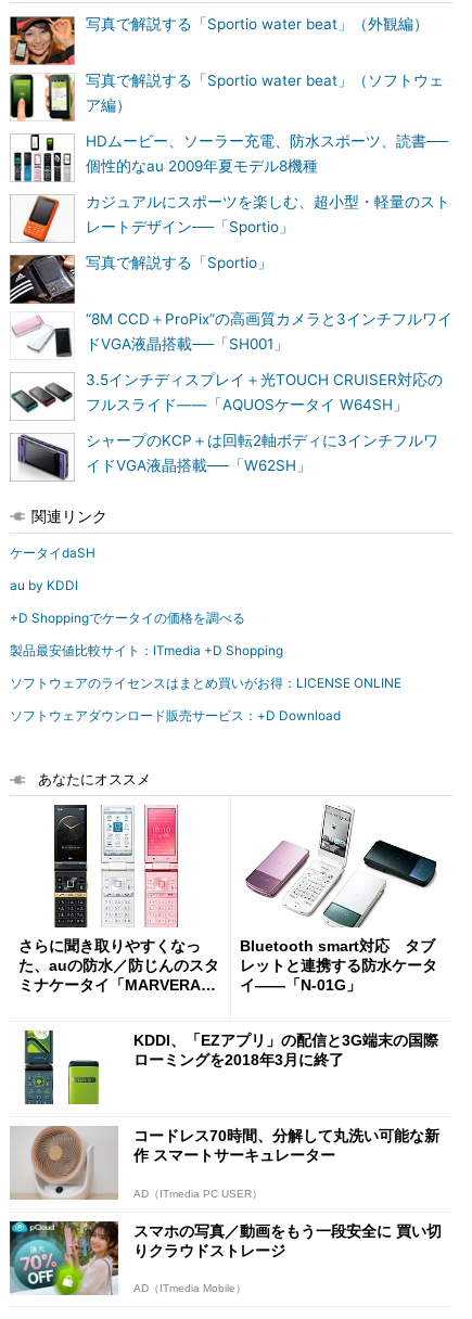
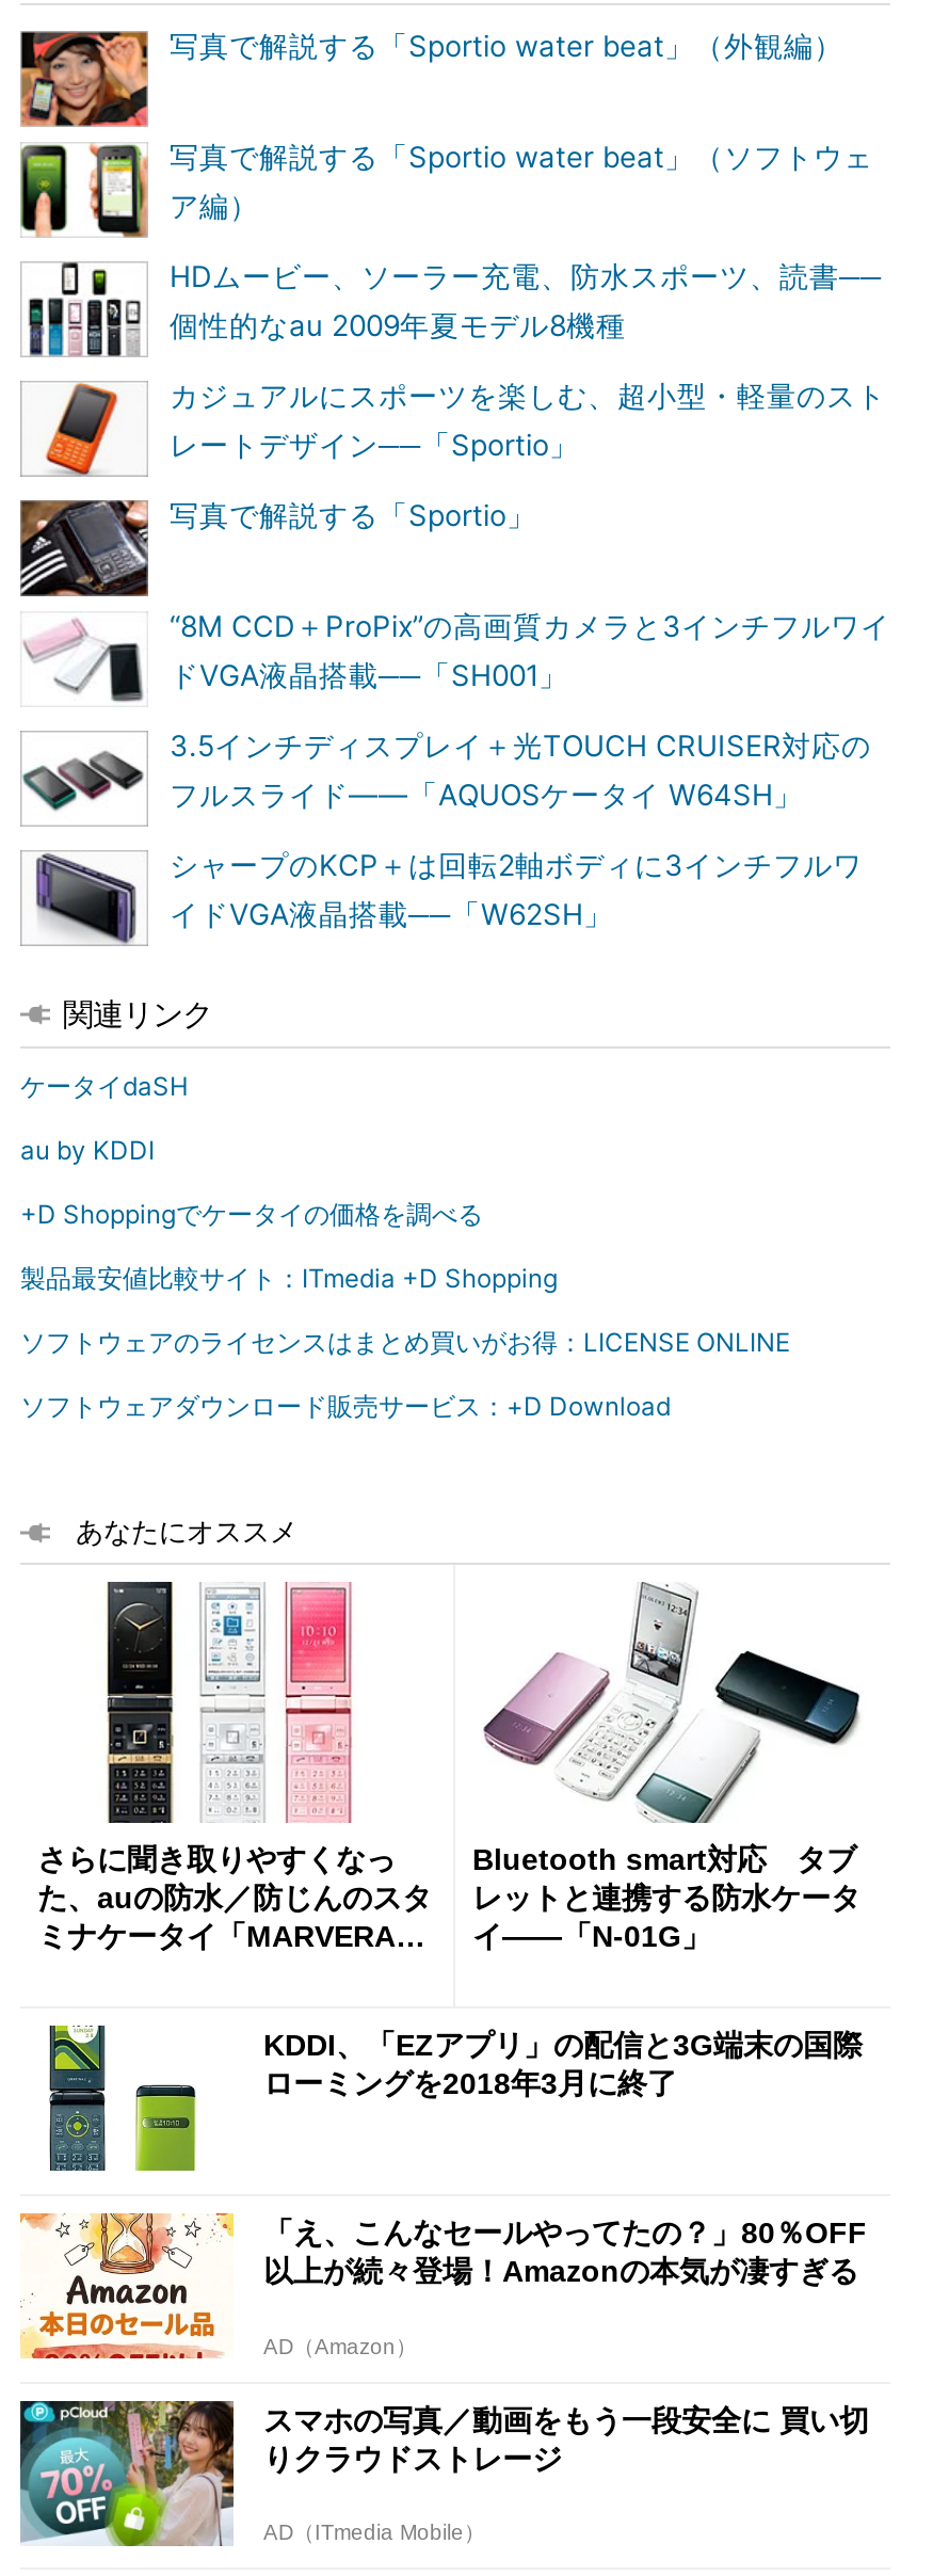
[10,1126,439,1200] [image] | コードレス70時間、分解して丸洗い可能な新 | 作 スマートサーキュレーター -> [18,2211,867,2361] [image] | 「え、こんなセールやってたの？」80％OFF | 以上が続々登場！Amazonの本気が凄すぎる
[133,1187,263,1199] AD（ITmedia PC USER） -> [263,2334,417,2358] AD（Amazon）

